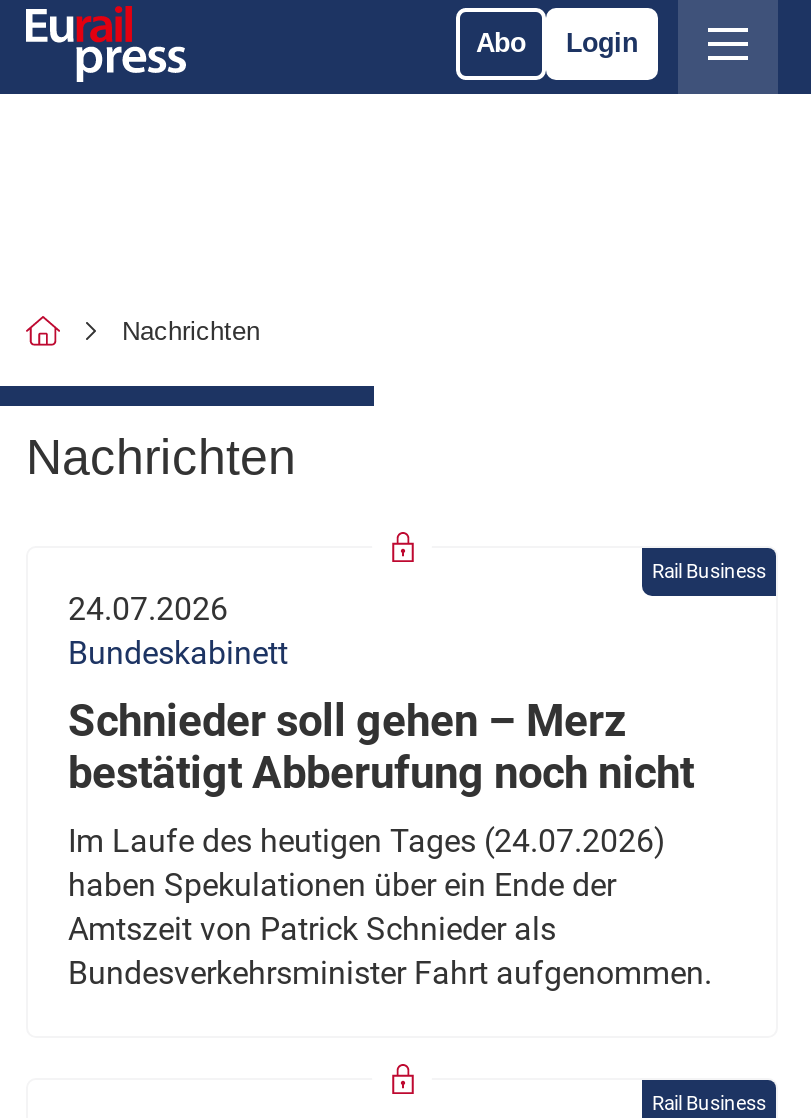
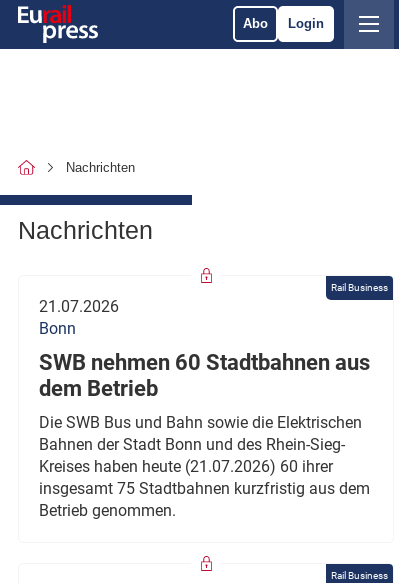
[68,590,288,672] 24.07.2026 | Bundeskabinett -> [39,297,119,338] 21.07.2026 | Bonn
[68,696,694,798] Schnieder soll gehen – Merz | bestätigt Abberufung noch nicht -> [39,350,370,401] SWB nehmen 60 Stadtbahnen aus | dem Betrieb
[68,822,712,992] Im Laufe des heutigen Tages (24.07.2026) | haben Spekulationen über ein Ende der | Amtszeit von Patrick Schnieder als | Bundesverkehrsminister Fahrt aufgenommen. -> [39,413,370,520] Die SWB Bus und Bahn sowie die Elektrischen | Bahnen der Stadt Bonn und des Rhein-Sieg- | Kreises haben heute (21.07.2026) 60 ihrer | insgesamt 75 Stadtbahnen kurzfristig aus dem | Betrieb genommen.

